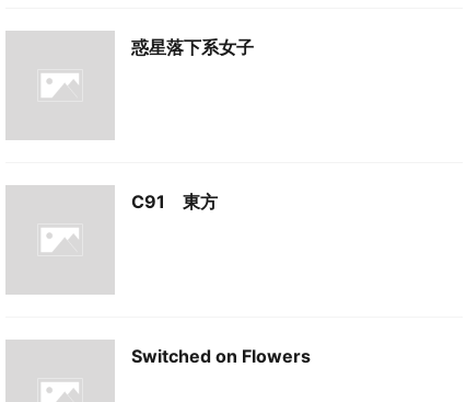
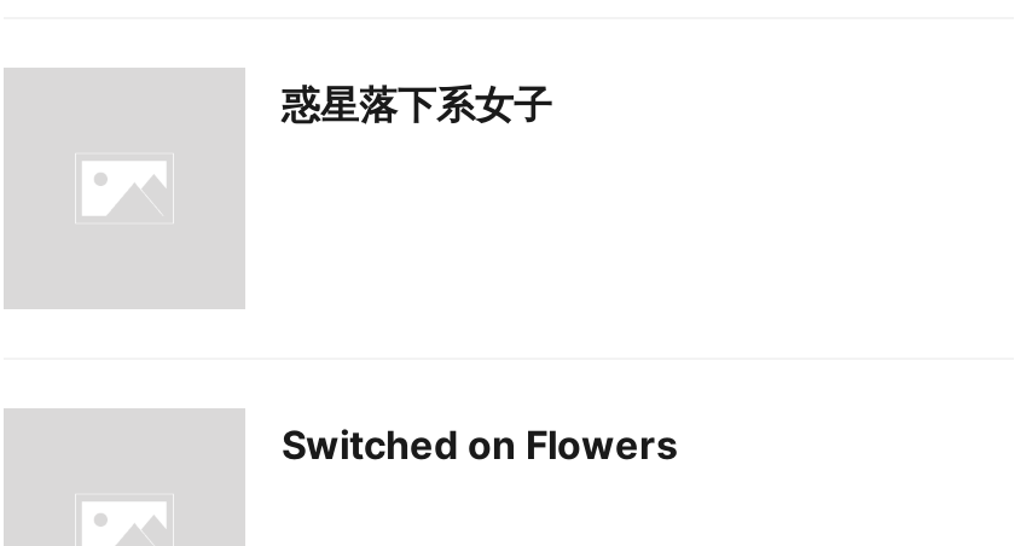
[131,191,218,213] C91 東方 -> none

